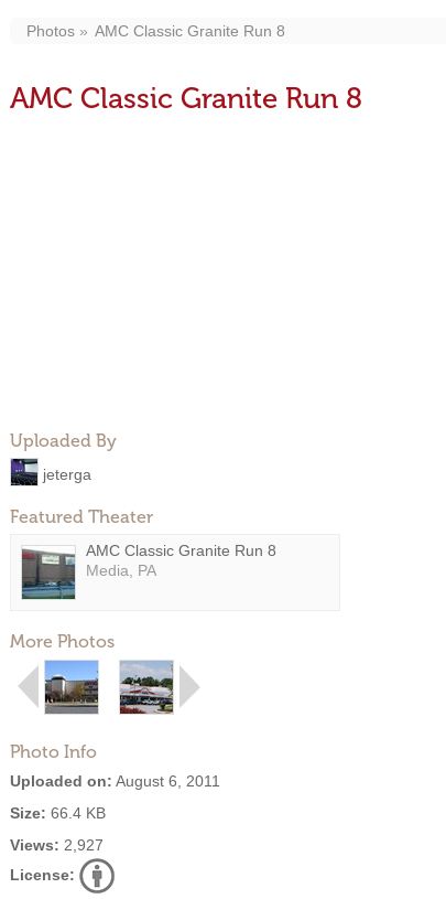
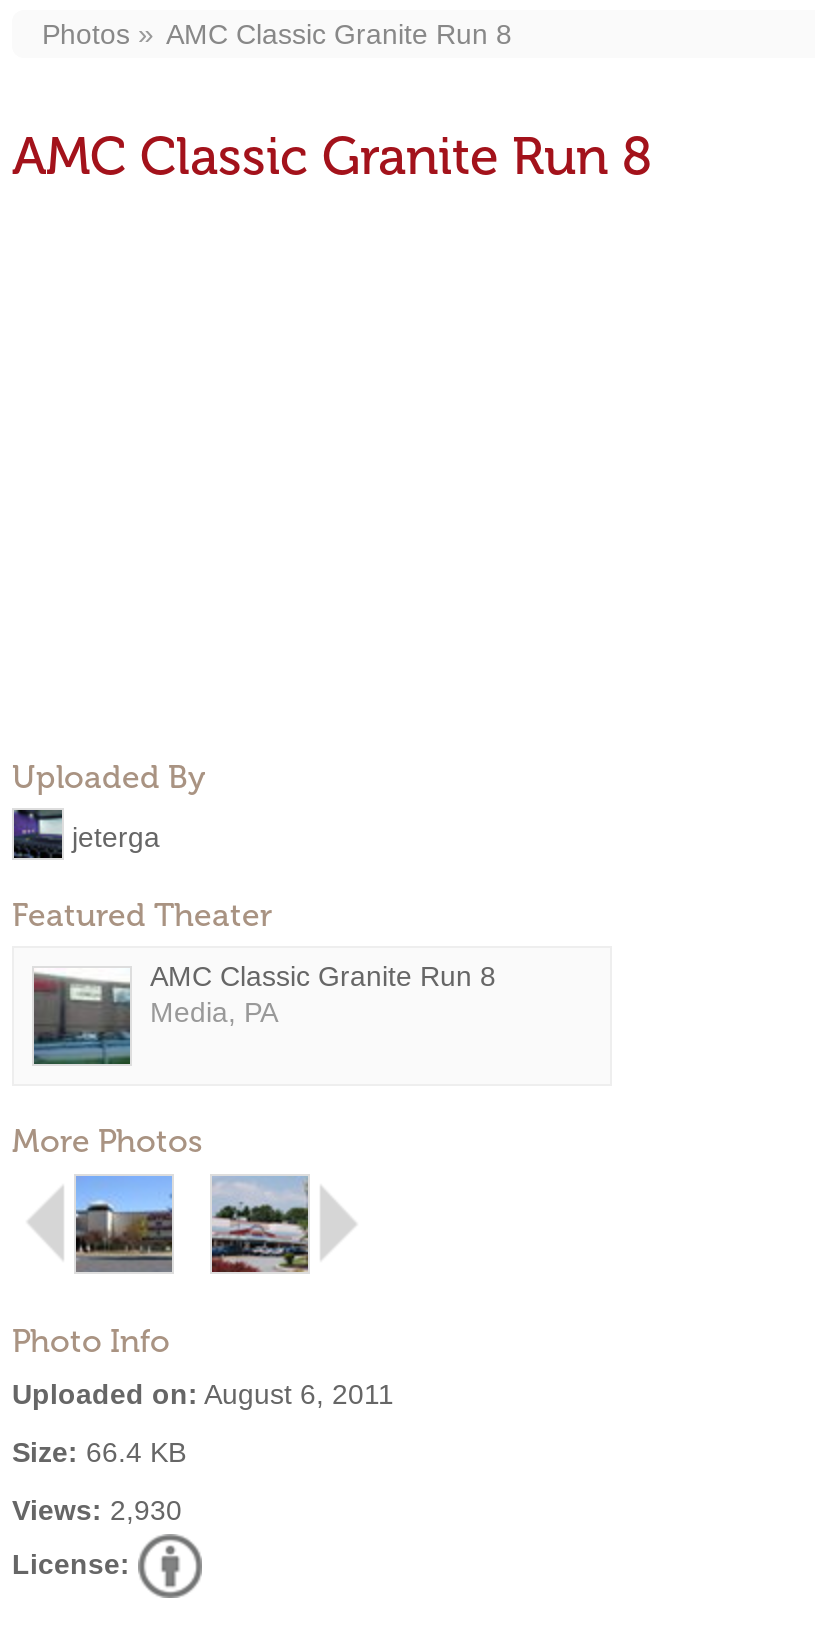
[10,836,104,854] Views: 2,927 -> [12,1494,182,1526] Views: 2,930

